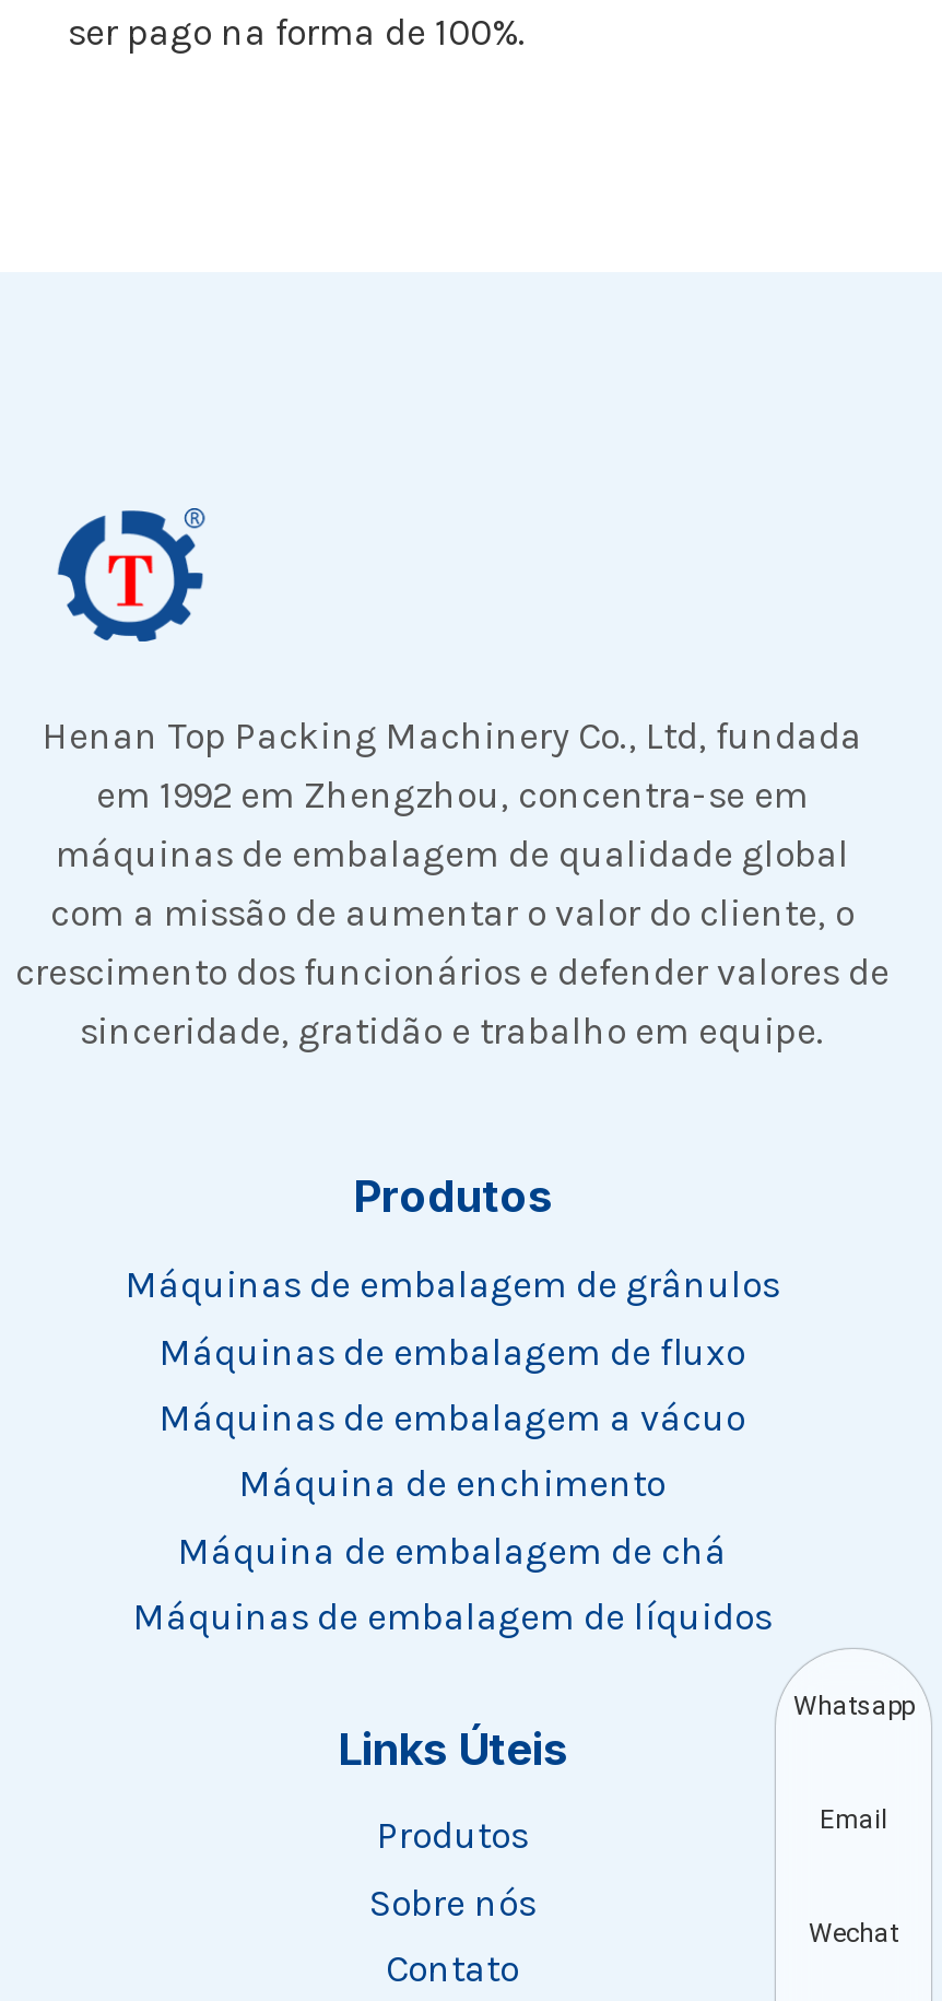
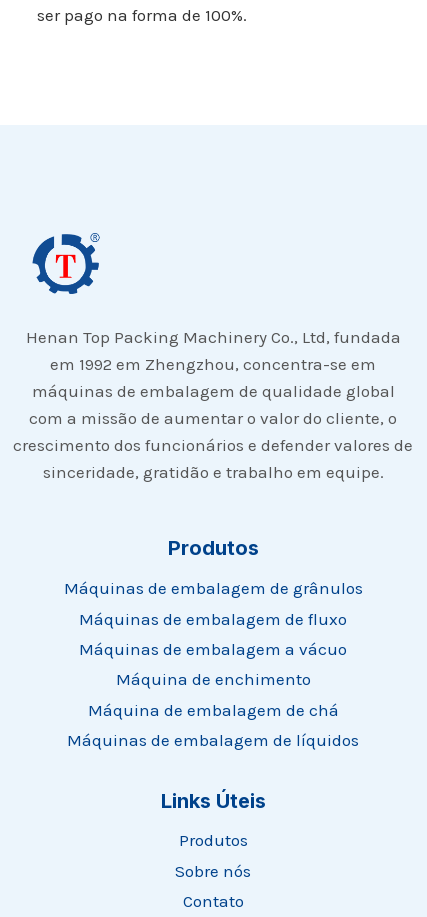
[793,1691,914,1721] Whatsapp -> none
[820,1804,887,1835] Email -> none
[809,1918,898,1949] Wechat -> none

